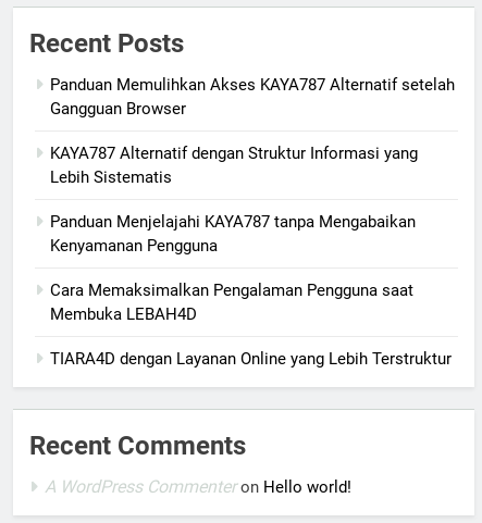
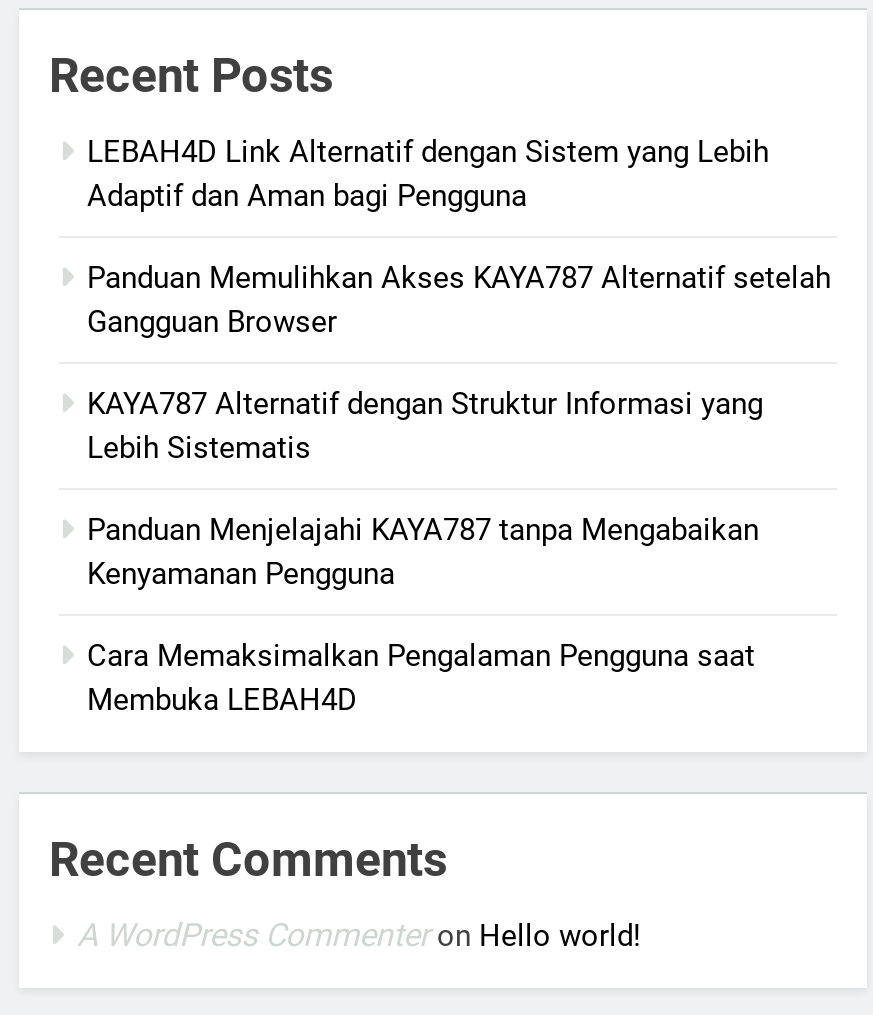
none -> [87,134,769,214] LEBAH4D Link Alternatif dengan Sistem yang Lebih | Adaptif dan Aman bagi Pengguna
moved [50,75,455,324] -> [87,260,831,718]: Panduan Memulihkan Akses KAYA787 Alternatif setelah | Gangguan Browser | KAYA787 Alternatif dengan Struktur Informasi yang | Lebih Sistematis | Panduan Menjelajahi KAYA787 tanpa Mengabaikan | Kenyamanan Pengguna | Cara Memaksimalkan Pengalaman Pengguna saat | Membuka LEBAH4D
[50,349,452,369] TIARA4D dengan Layanan Online yang Lebih Terstruktur -> none

